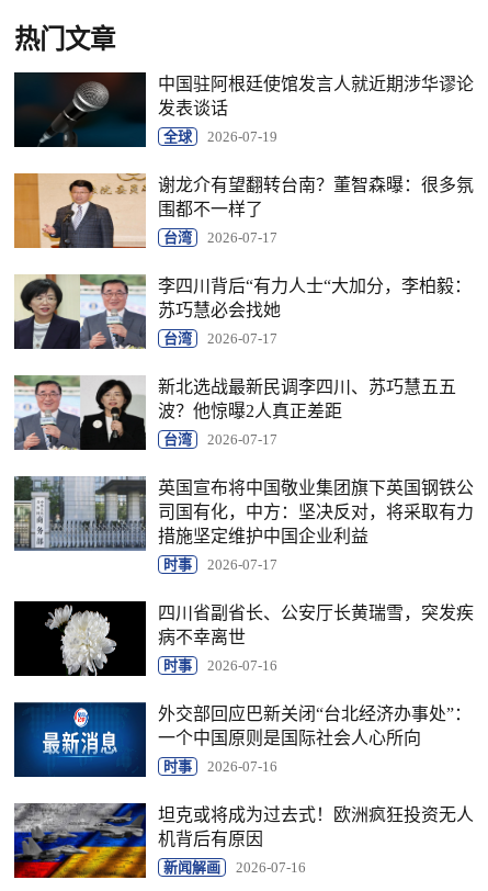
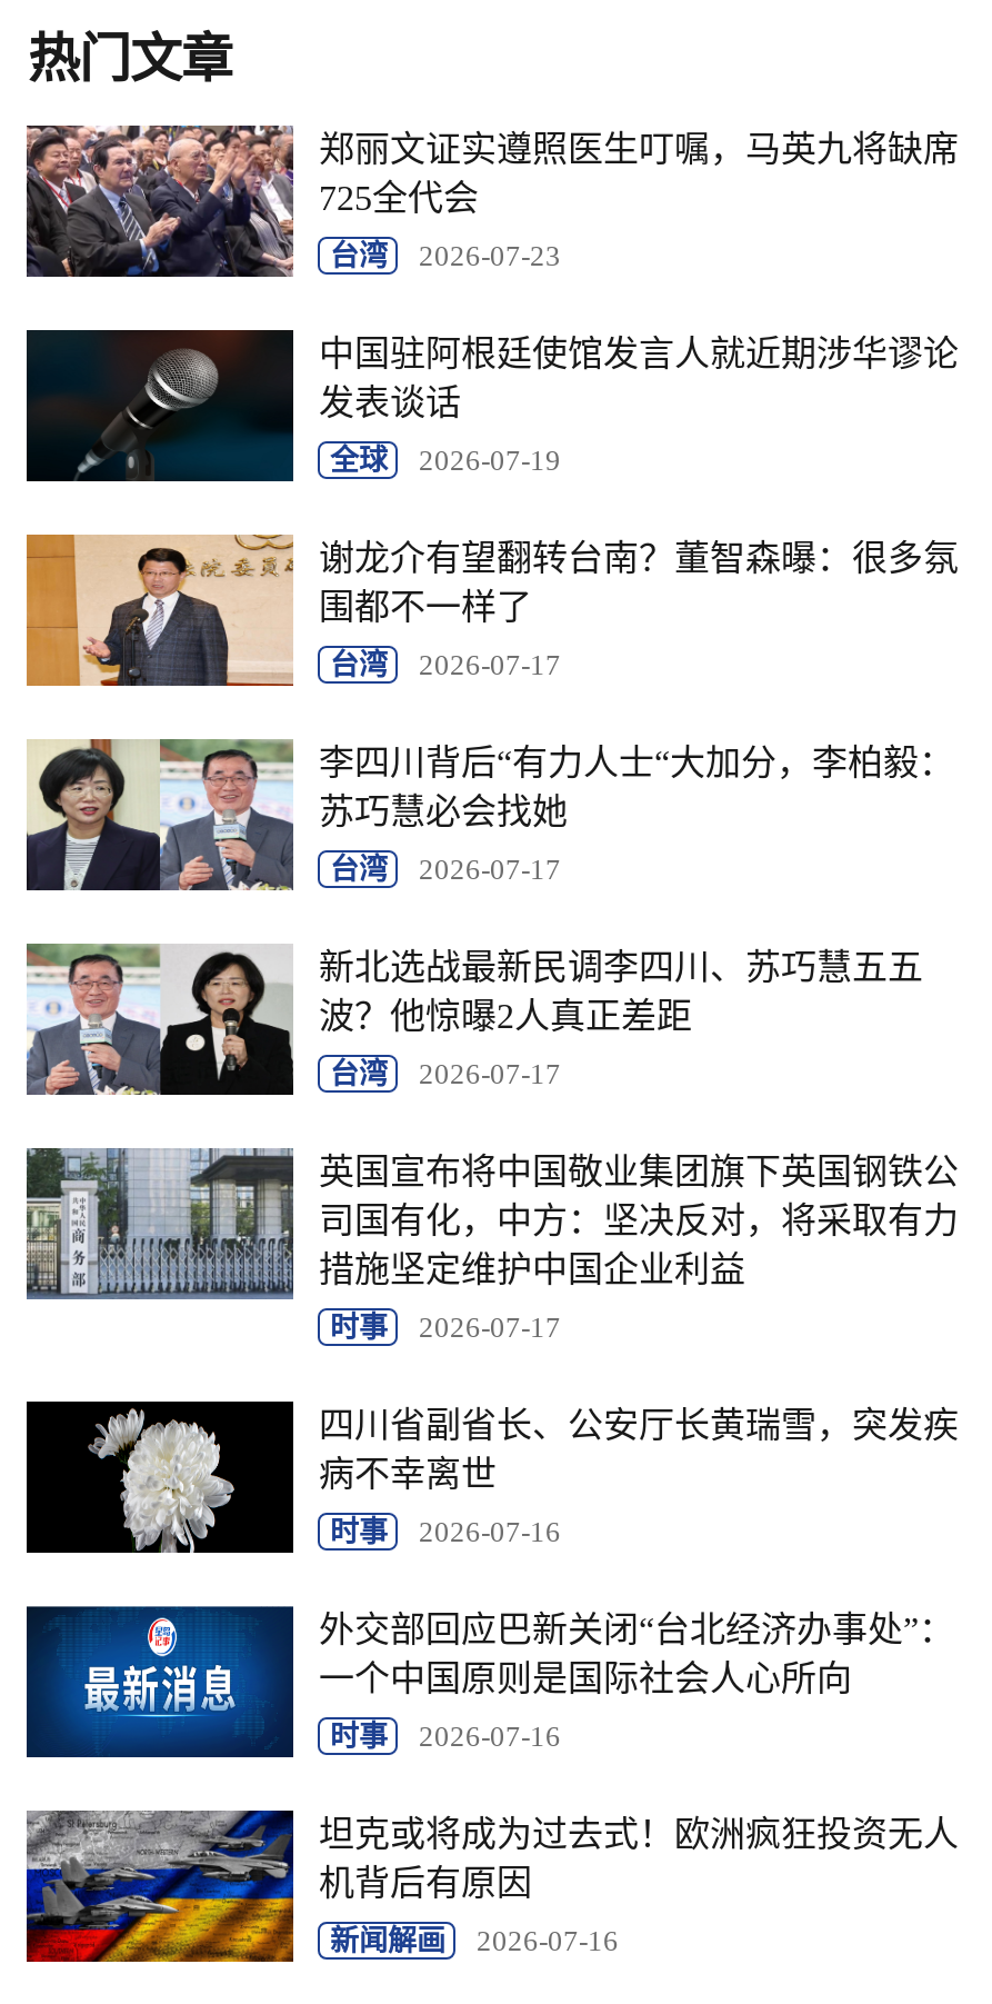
none -> [24,123,958,279] [image] | 郑丽文证实遵照医生叮嘱，马英九将缺席 | 725全代会 | 台湾 | 2026-07-23

